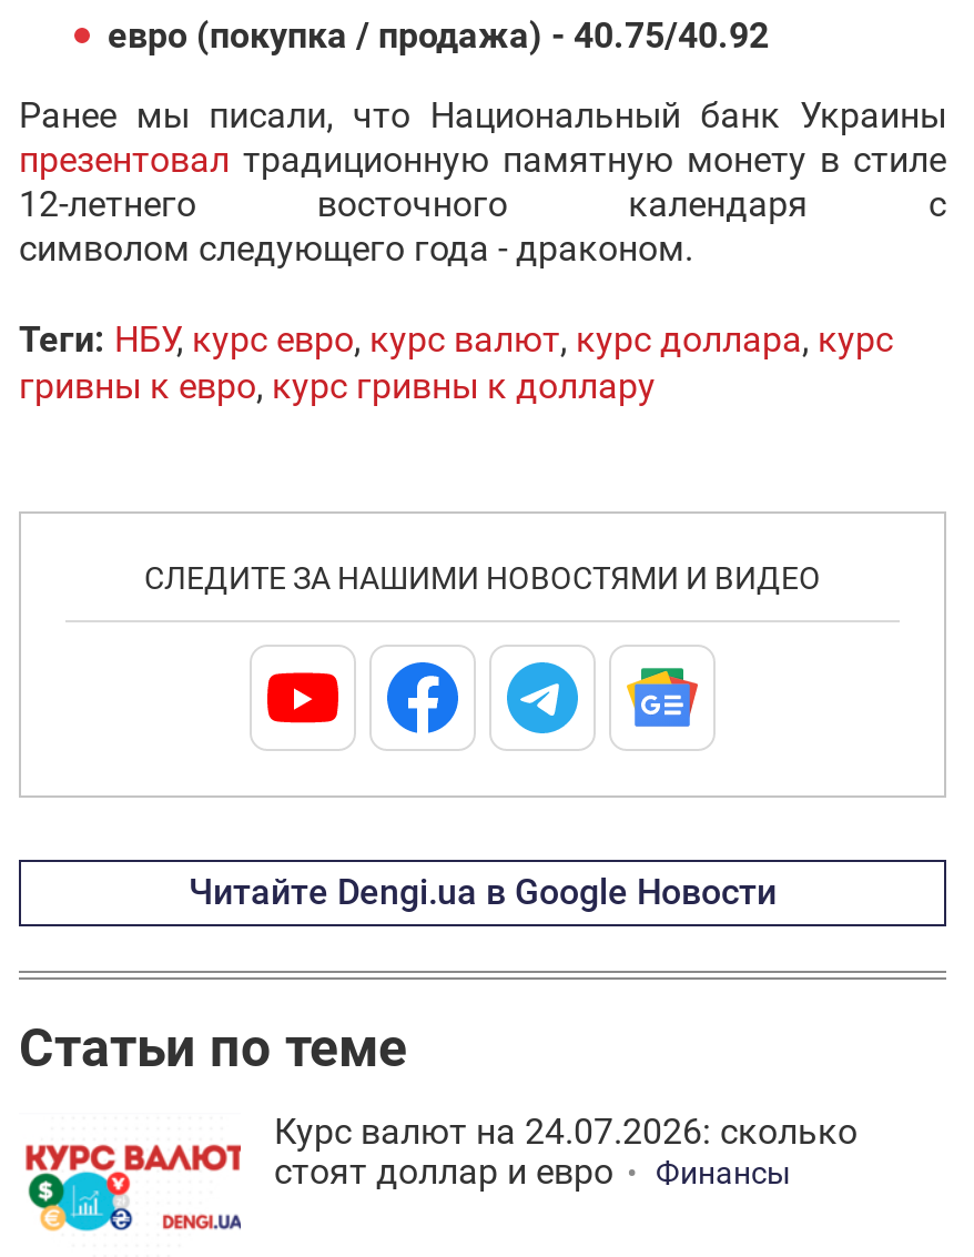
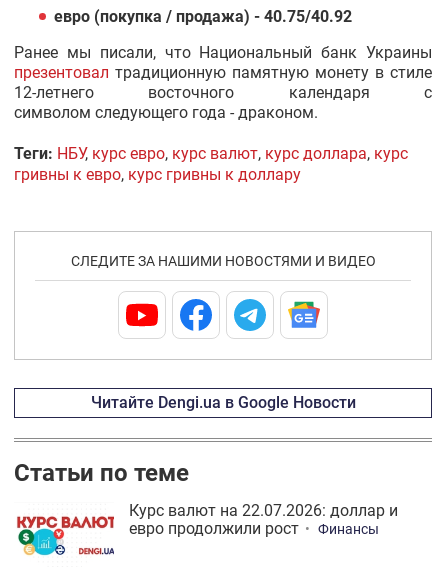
[274,1111,858,1193] Курс валют на 24.07.2026: сколько | стоят доллар и евро -> [129,501,398,538] Курс валют на 22.07.2026: доллар и | евро продолжили рост

